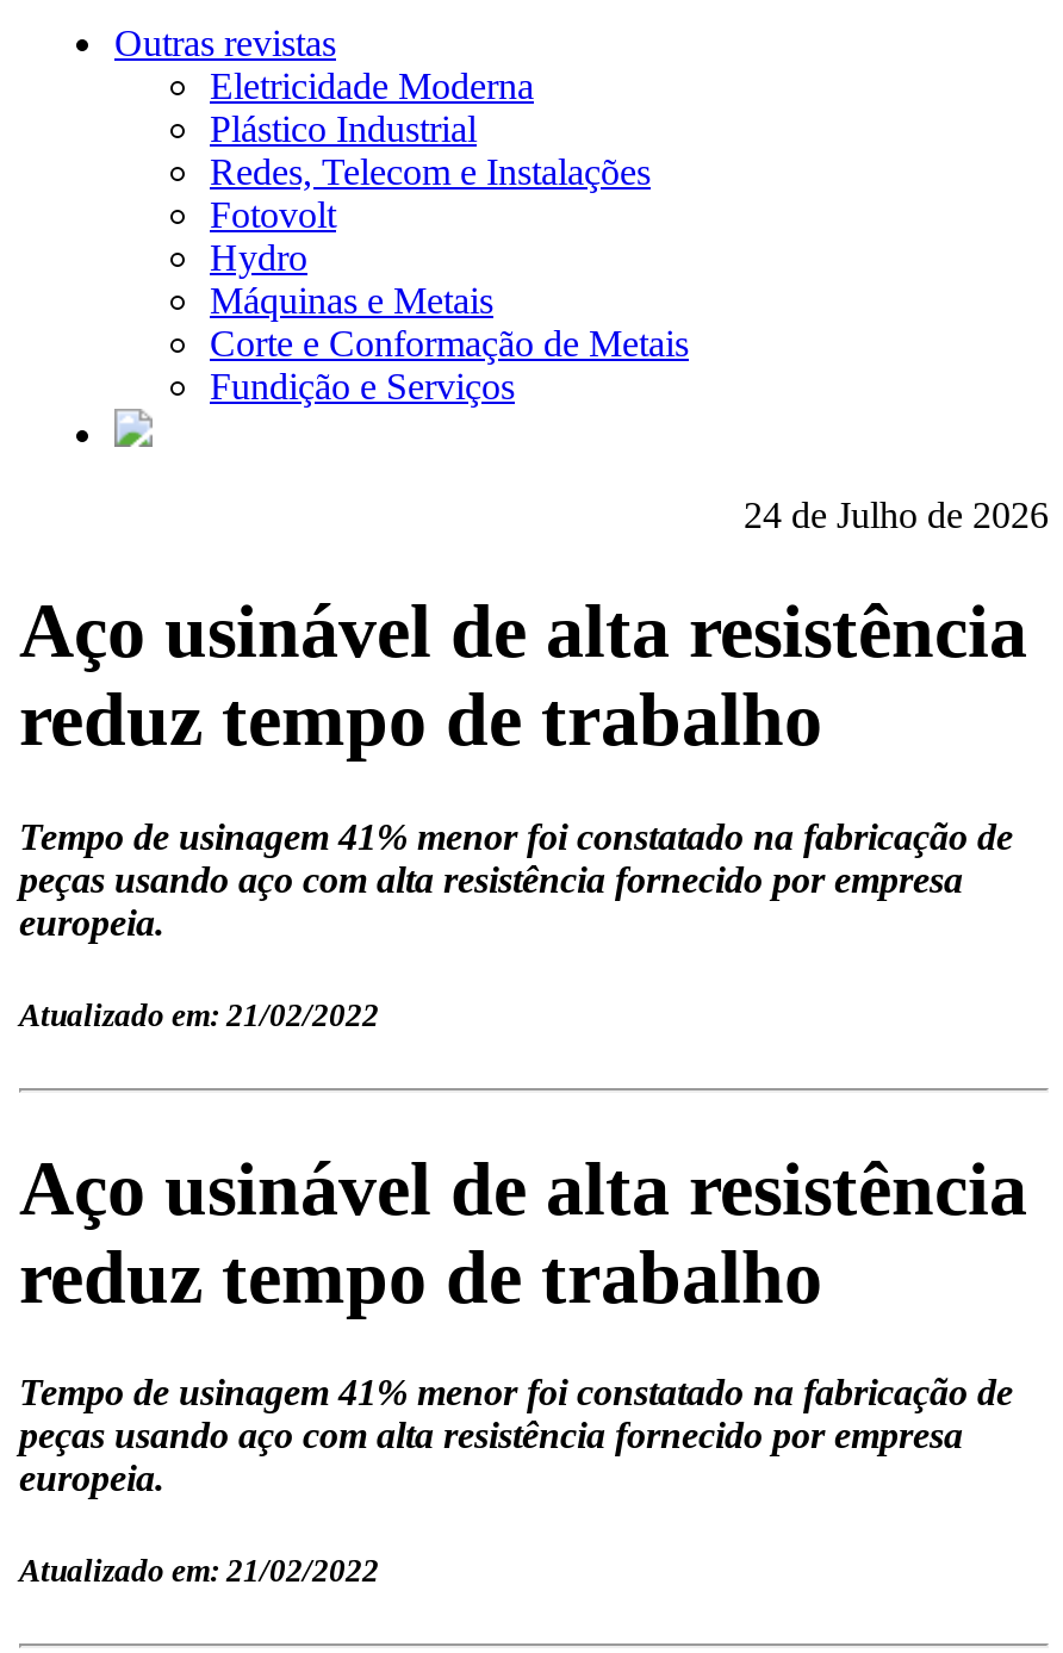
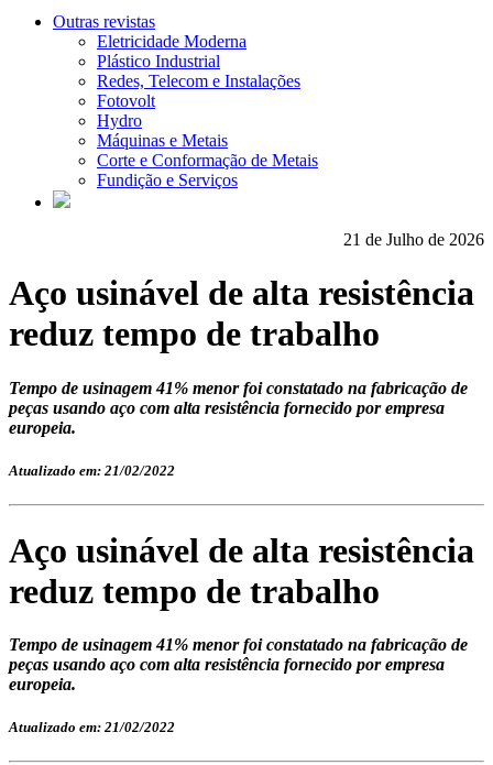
[744,495,1049,535] 24 de Julho de 2026 -> [343,230,484,249] 21 de Julho de 2026

